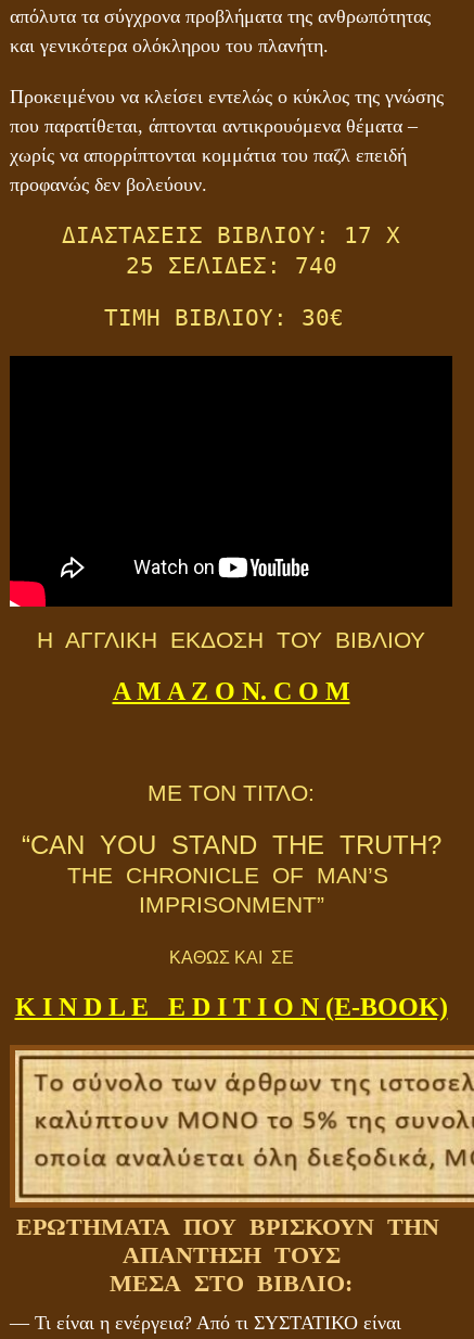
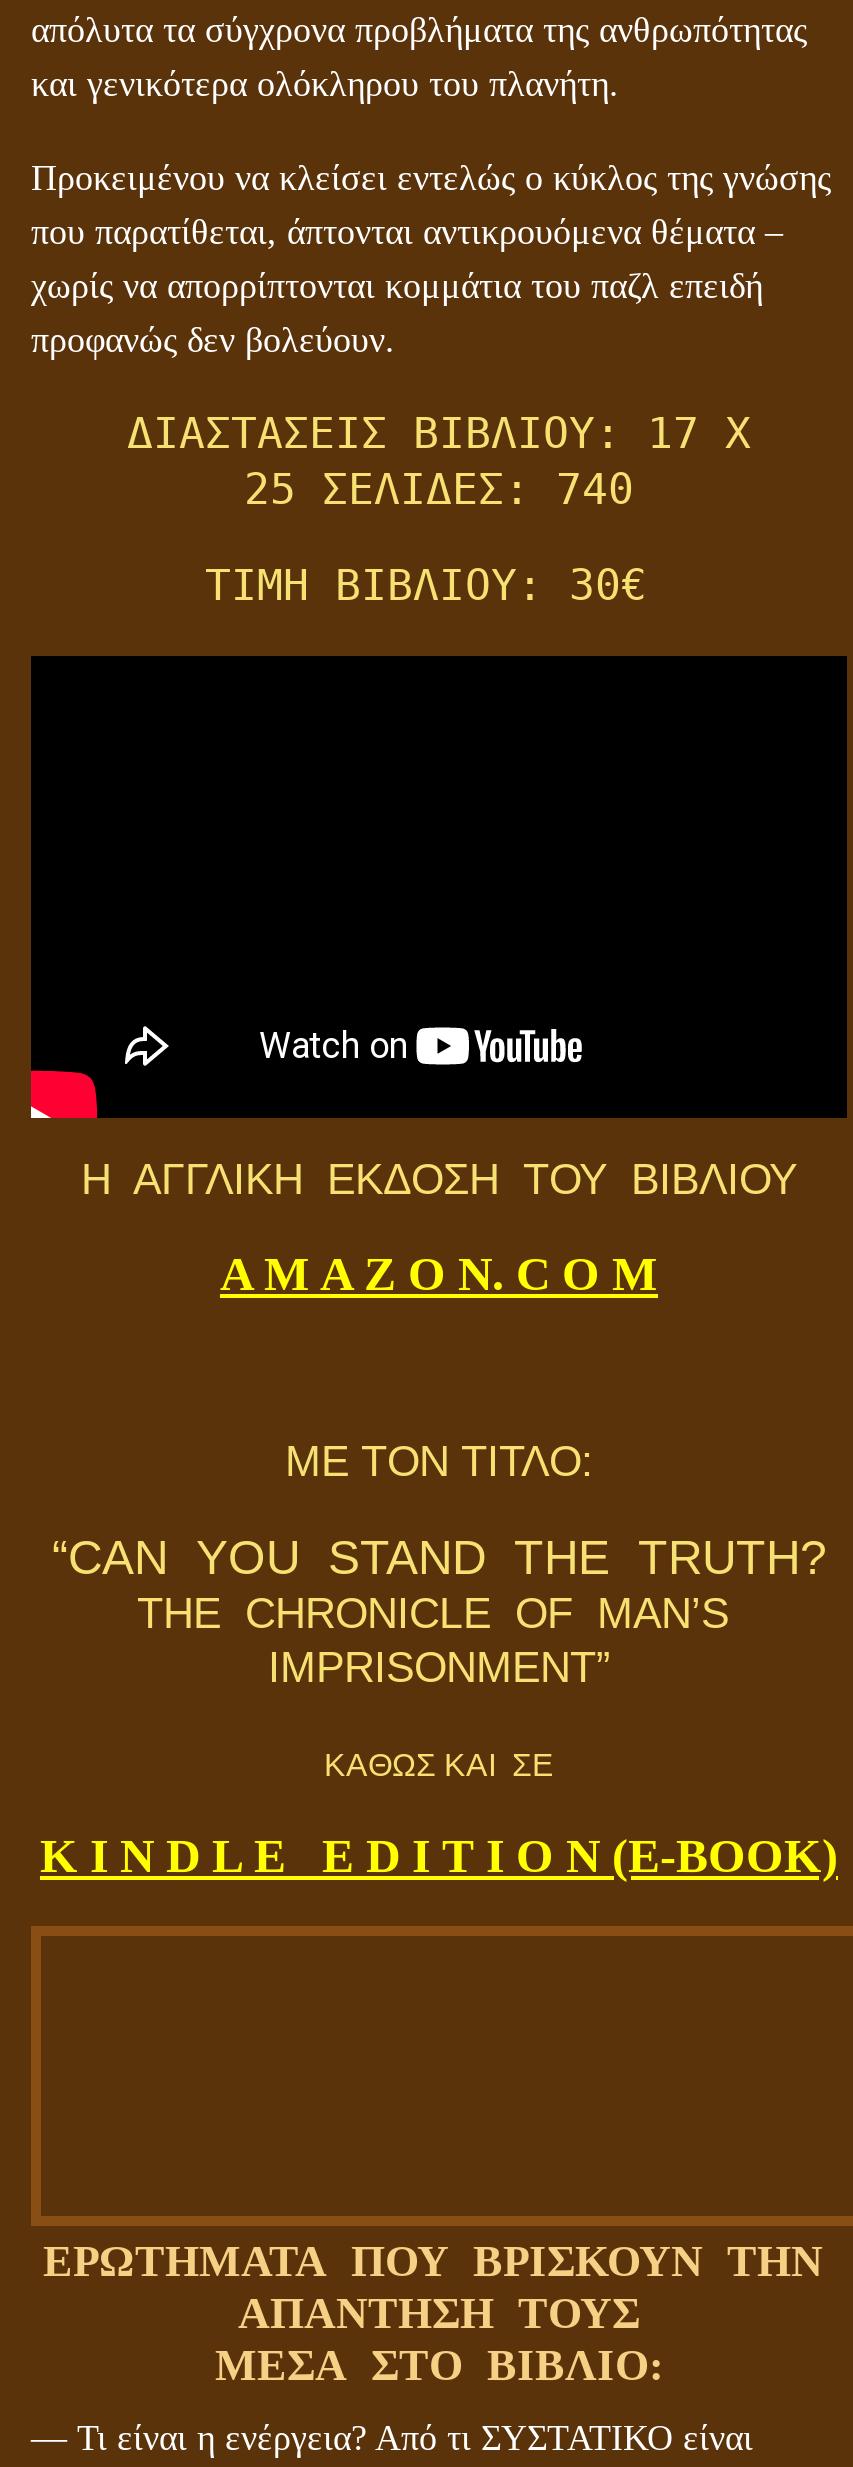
[14,1049,471,1203] [image] -> none

